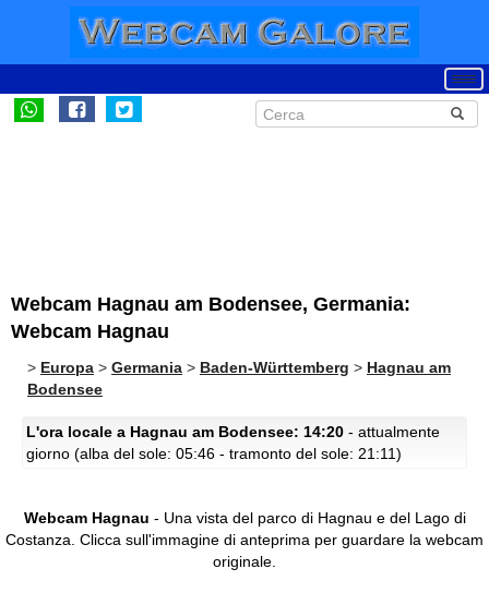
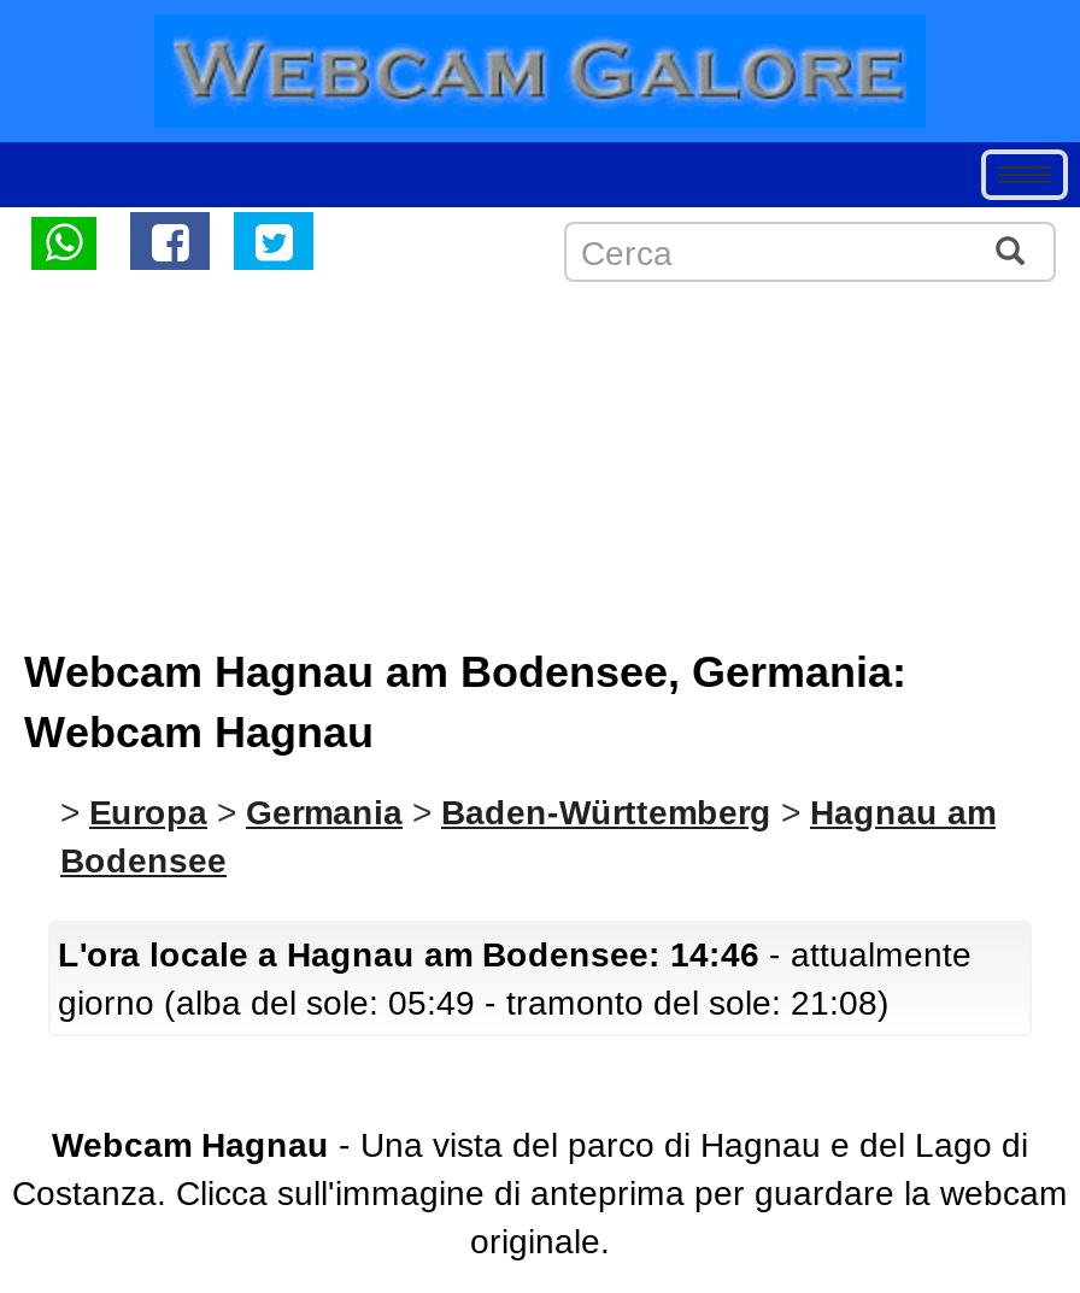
[26,423,440,440] L'ora locale a Hagnau am Bodensee: 14:20 - attualmente -> [58,935,972,974] L'ora locale a Hagnau am Bodensee: 14:46 - attualmente
[26,445,402,462] giorno (alba del sole: 05:46 - tramonto del sole: 21:11) -> [58,983,890,1022] giorno (alba del sole: 05:49 - tramonto del sole: 21:08)

